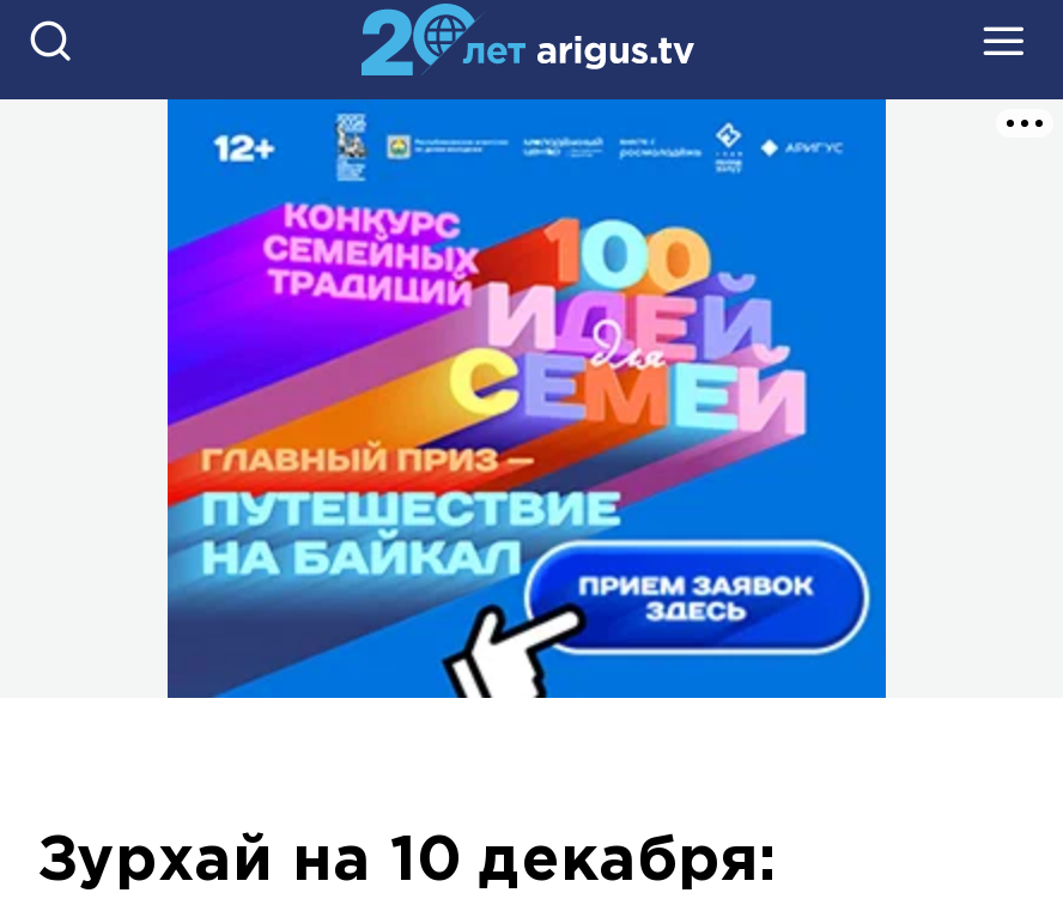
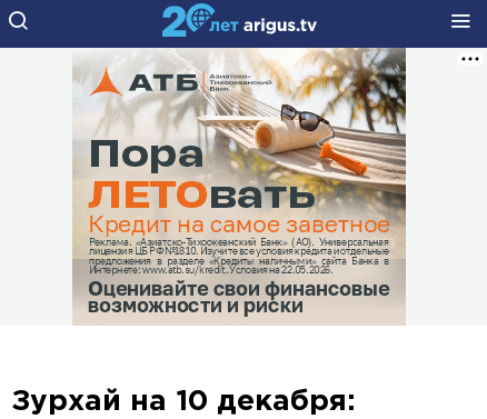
[165,97,888,700] [image] -> [72,47,407,326] [image]

